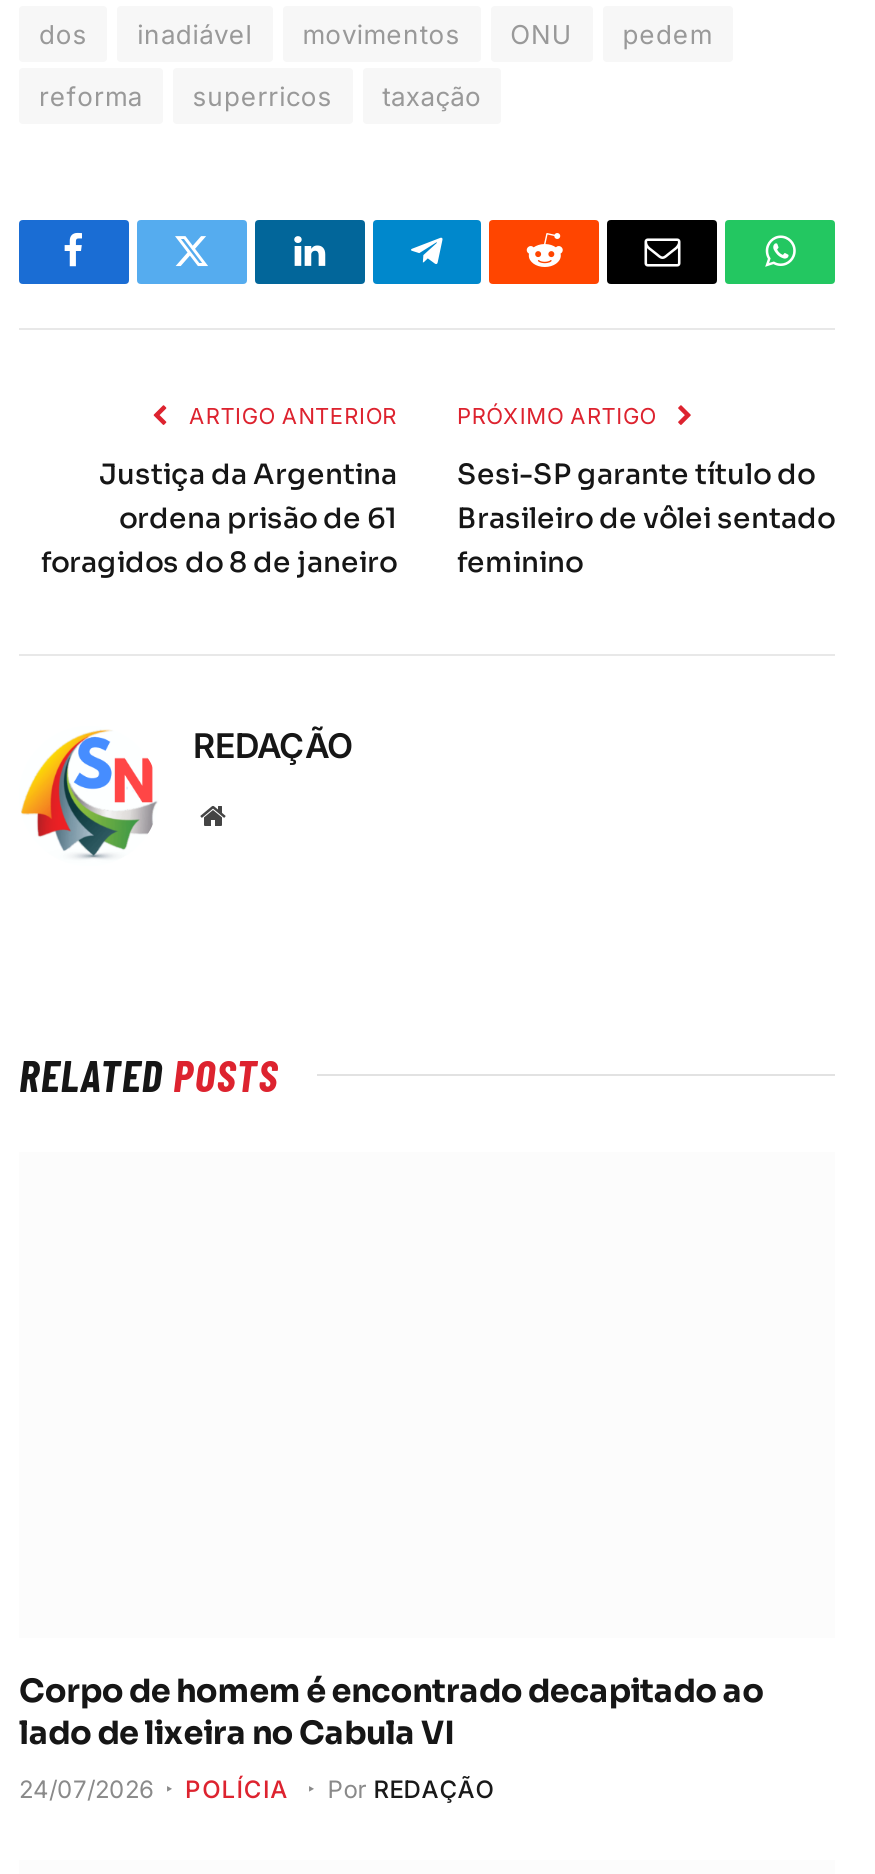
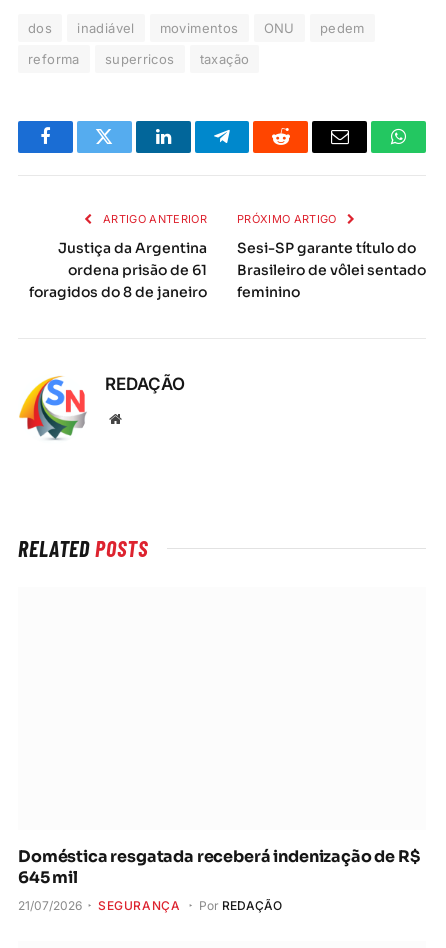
[19,1670,764,1754] Corpo de homem é encontrado decapitado ao | lado de lixeira no Cabula VI -> [18,846,420,888] Doméstica resgatada receberá indenização de R$ | 645 mil
[19,1774,289,1804] 24/07/2026 | POLÍCIA -> [18,898,180,913] 21/07/2026 | SEGURANÇA

